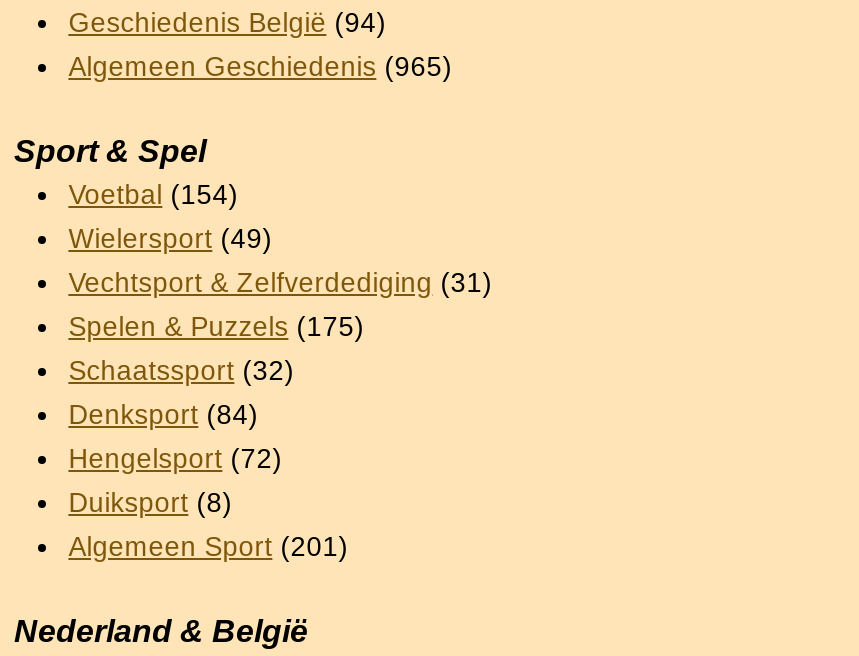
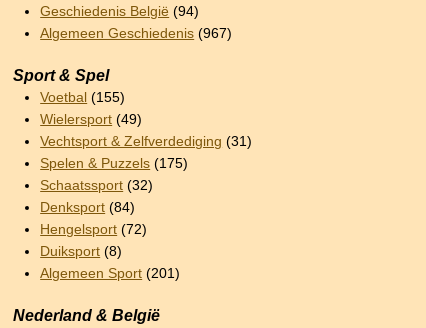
[68,51,452,81] Algemeen Geschiedenis (965) -> [40,26,232,41] Algemeen Geschiedenis (967)
[68,179,238,209] Voetbal (154) -> [40,90,125,105] Voetbal (155)

